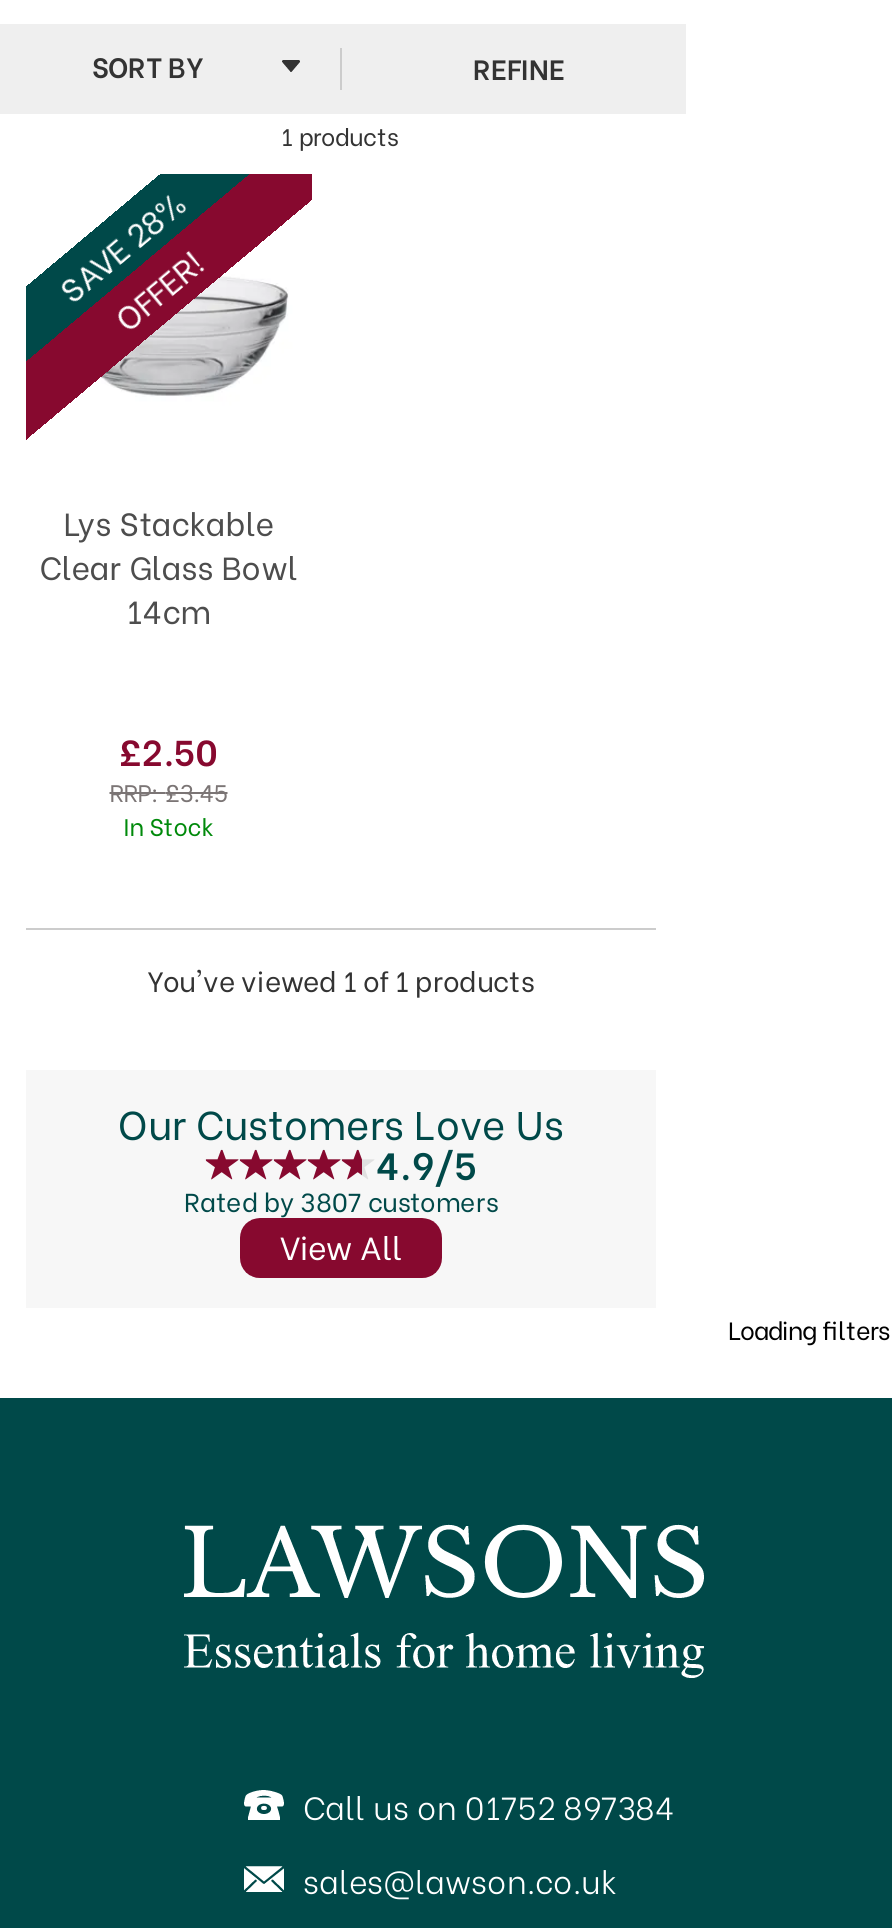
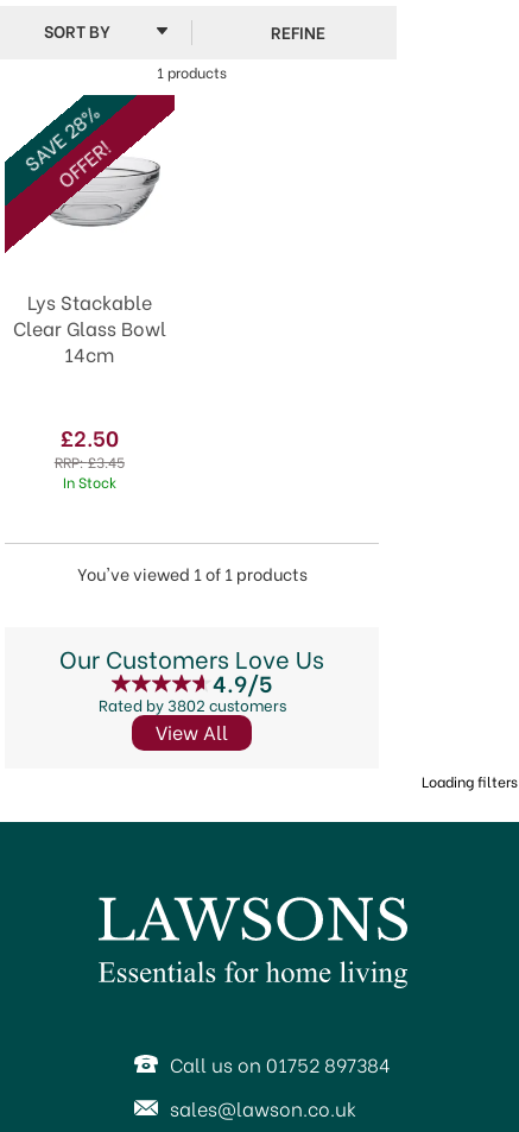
[184,1179,498,1217] Rated by 3807 customers -> [98,692,286,714] Rated by 3802 customers

